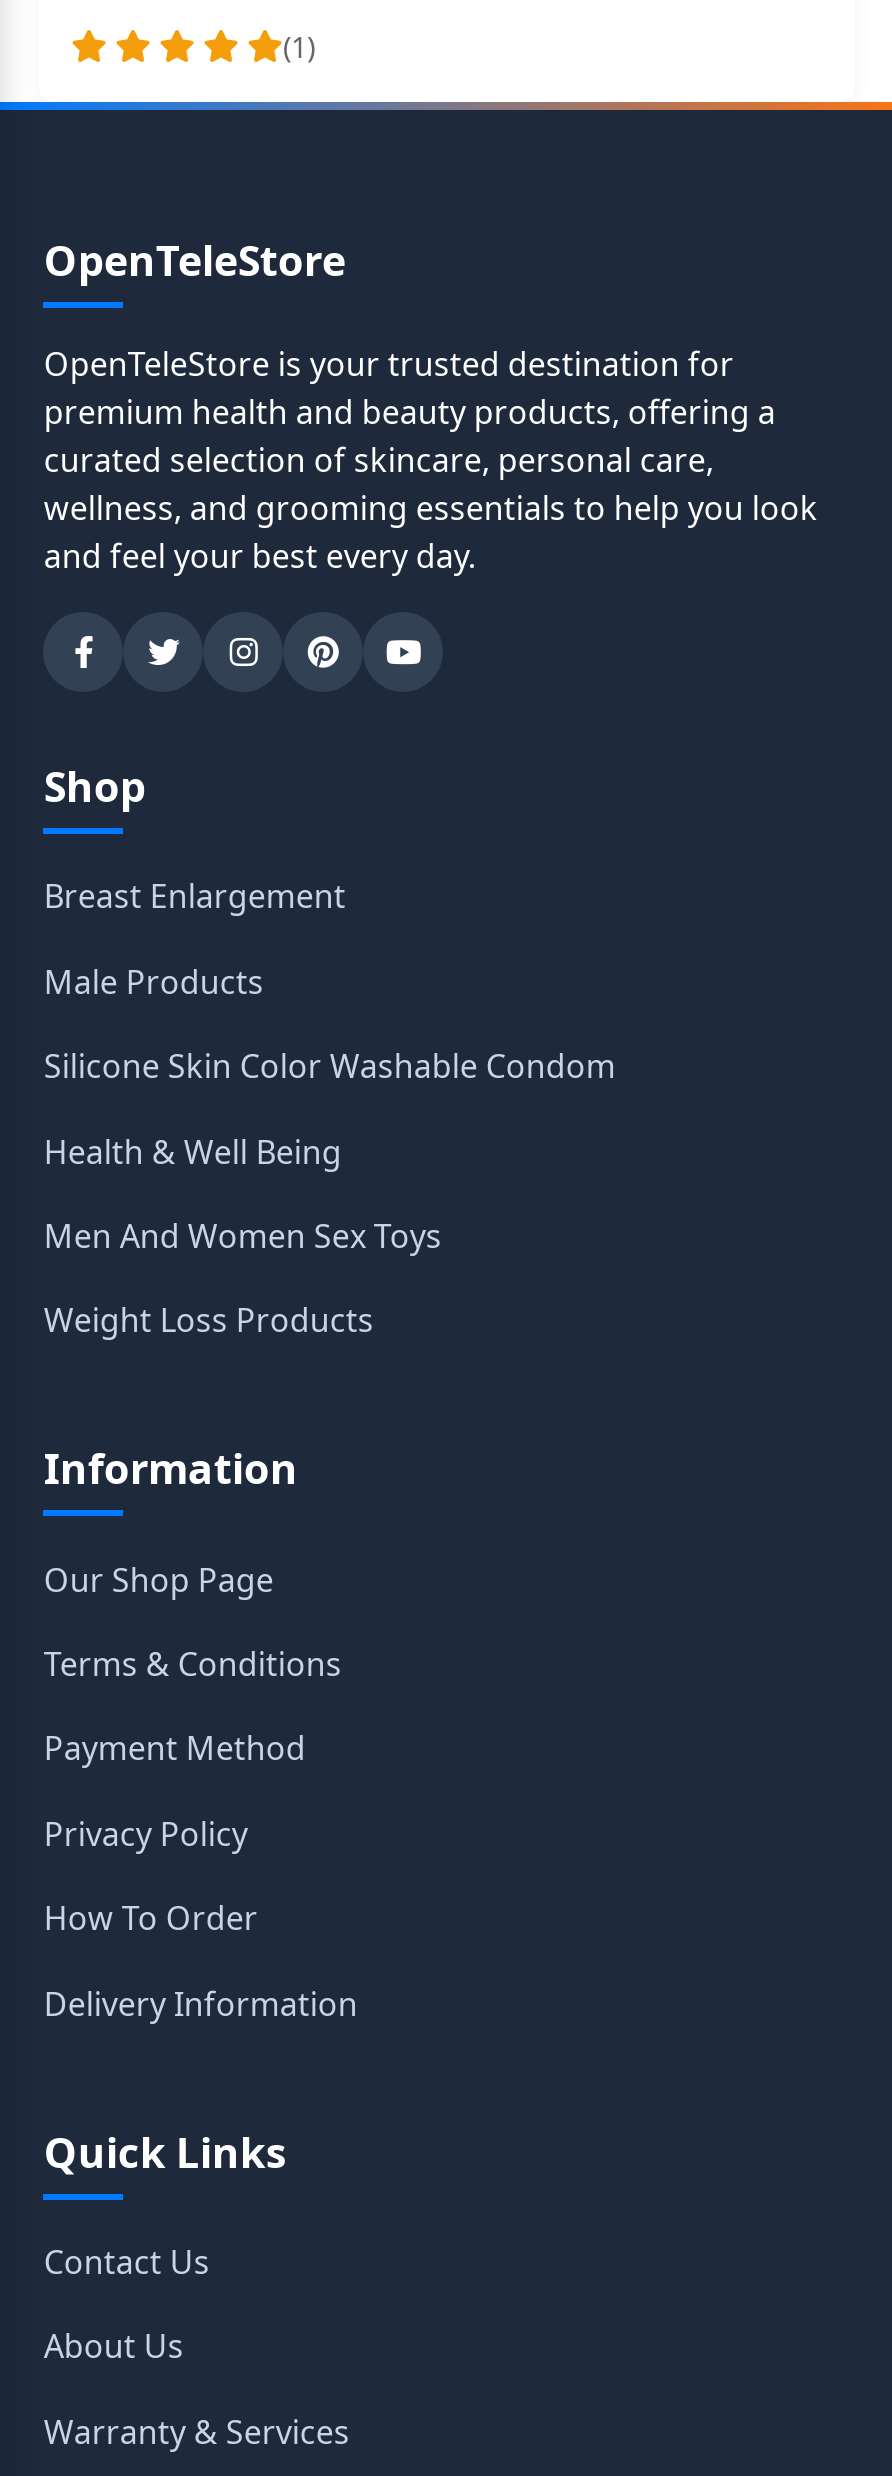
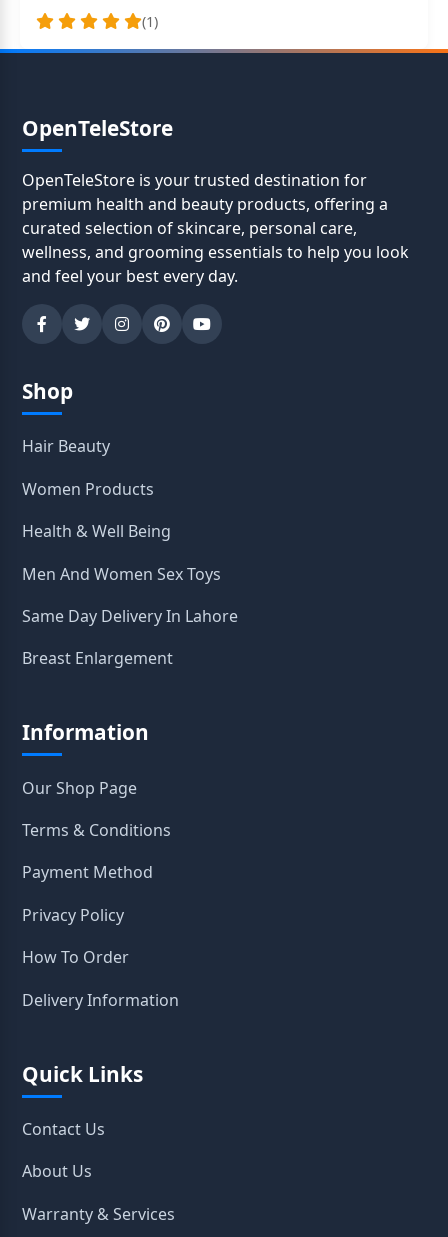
moved [44,875,346,919] -> [22,647,173,669]: Breast Enlargement
[44,960,616,1088] Male Products | Silicone Skin Color Washable Condom -> [22,435,154,500] Hair Beauty | Women Products
moved [44,1129,442,1258] -> [22,520,221,584]: Health & Well Being | Men And Women Sex Toys
[44,1298,374,1342] Weight Loss Products -> [22,605,238,627] Same Day Delivery In Lahore

